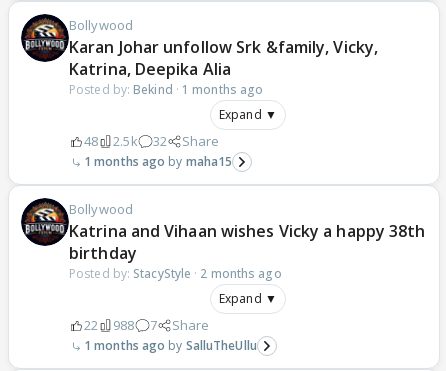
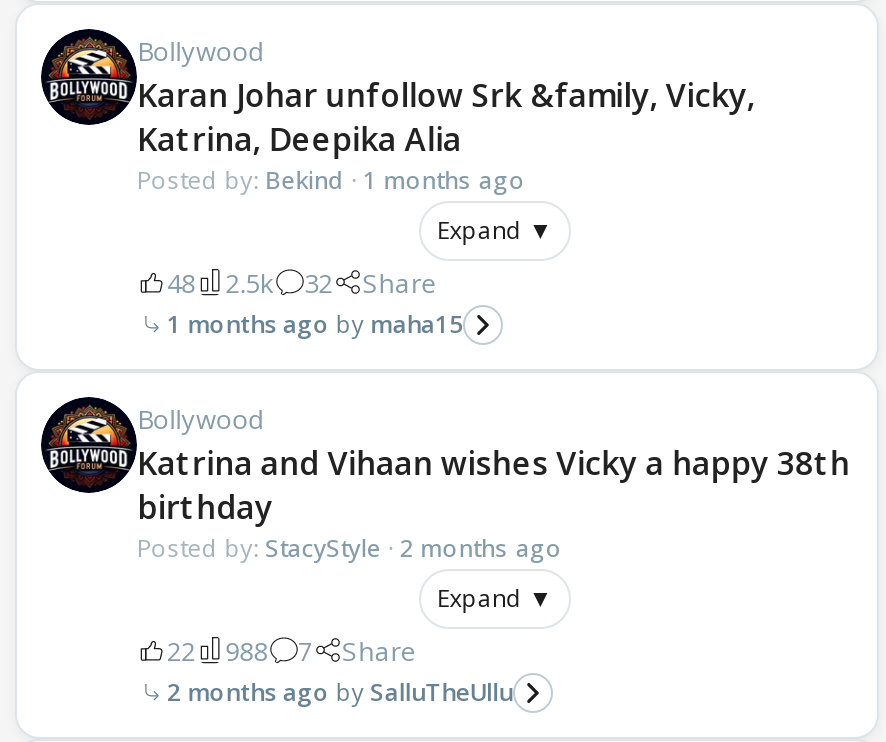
[84,337,257,354] 1 months ago SalluTheUllu -> [167,674,513,708] 2 months ago SalluTheUllu

